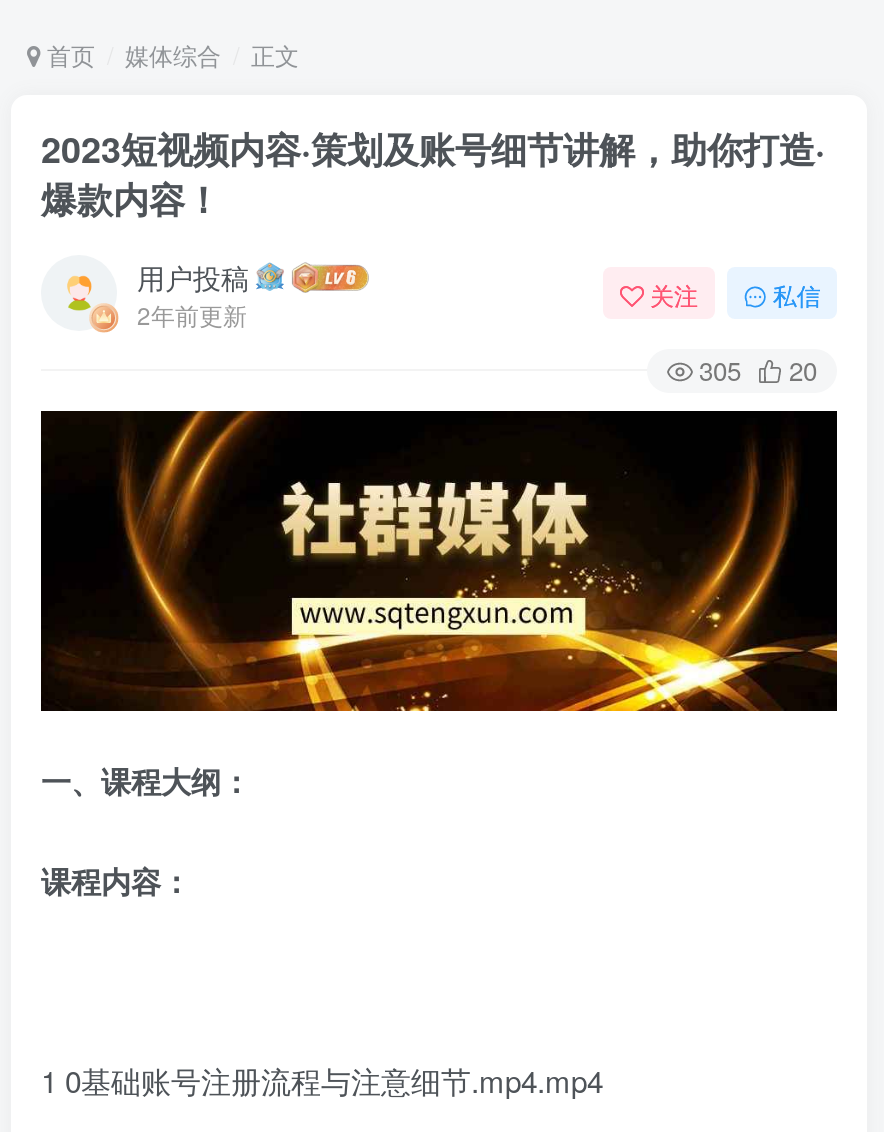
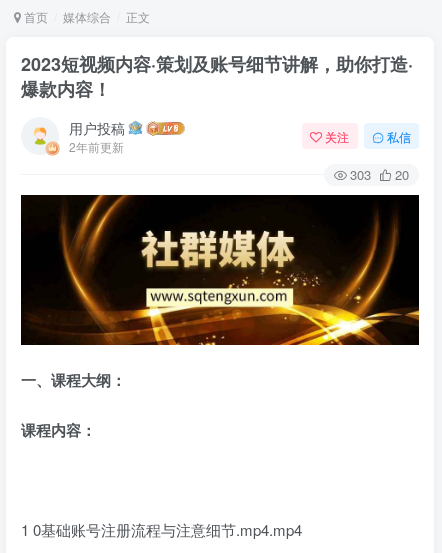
[699,352,817,390] 305 20 -> [350,165,409,184] 303 20

